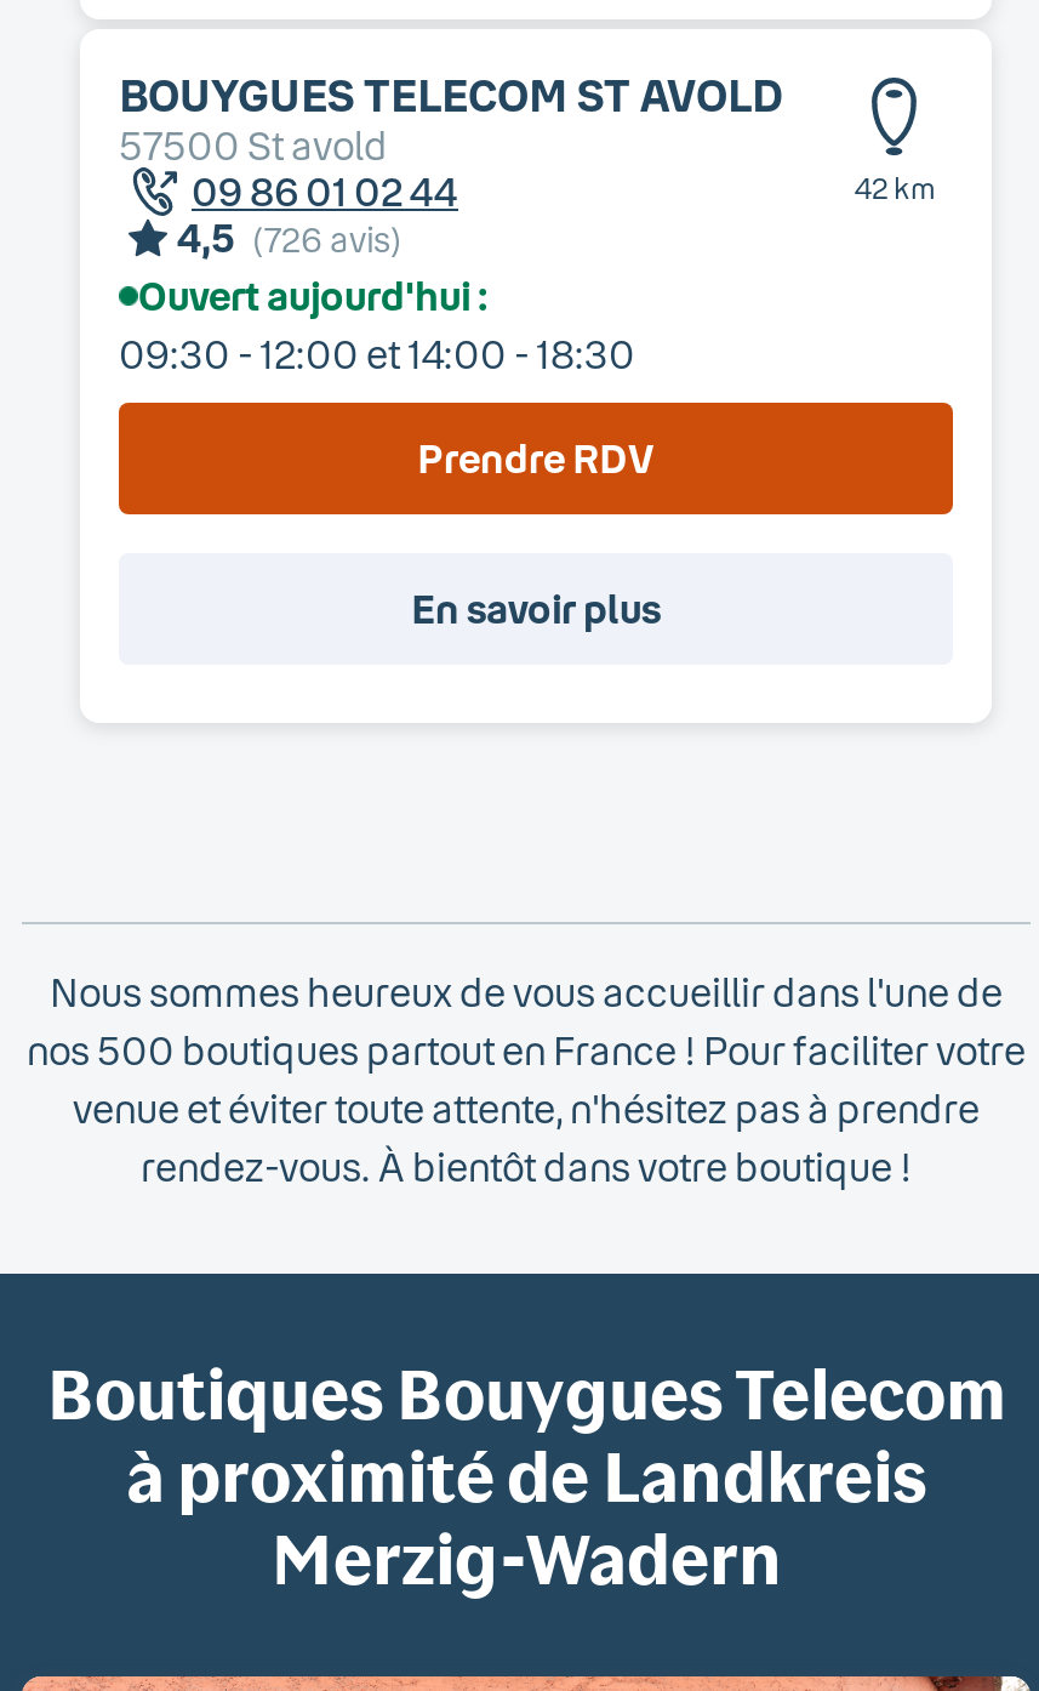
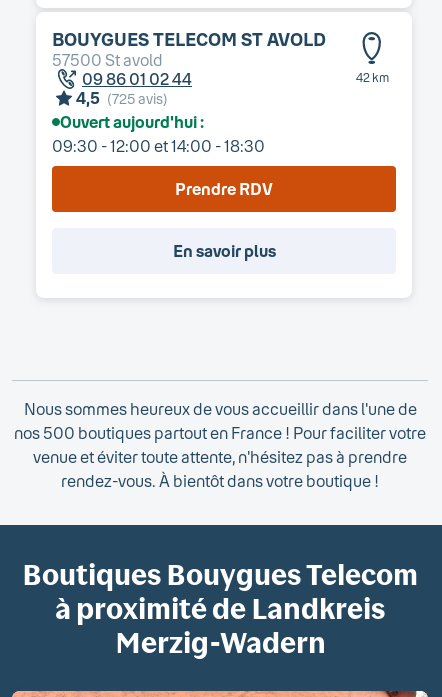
[177,213,403,260] 4,5 (726 avis) -> [76,88,168,107] 4,5 (725 avis)

